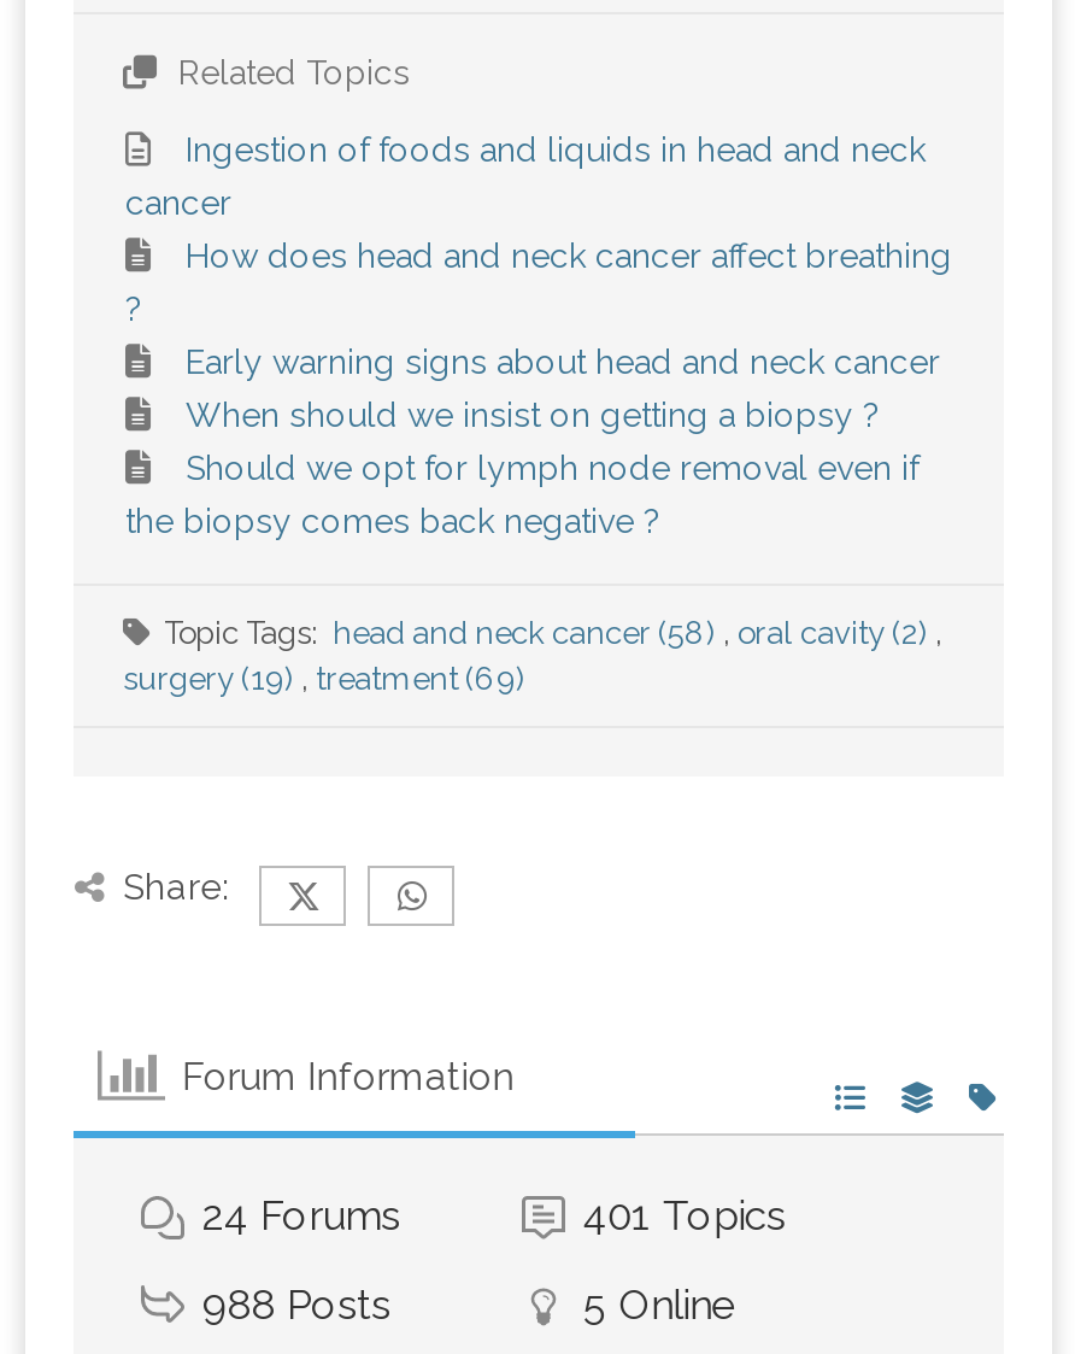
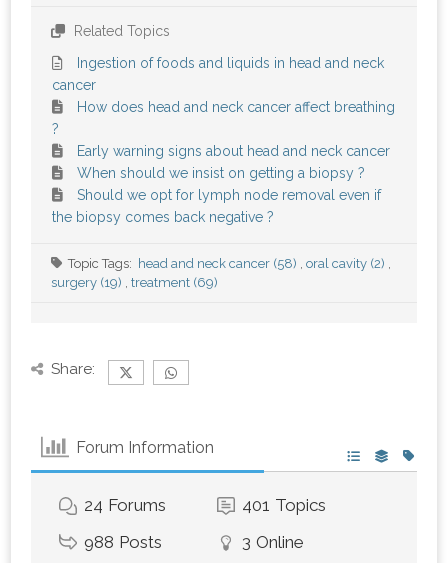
[583,1280,735,1329] 5 Online -> [242,532,304,552] 3 Online

